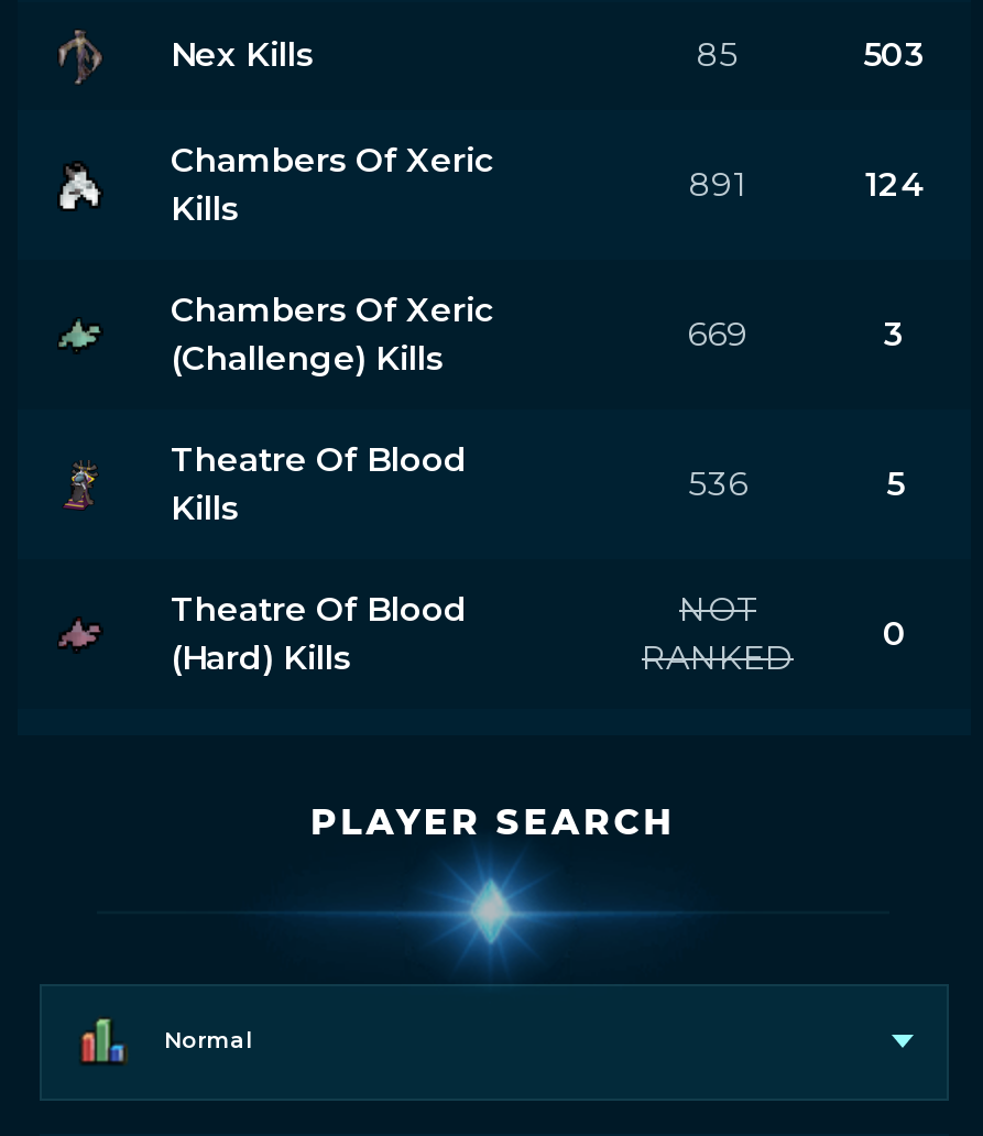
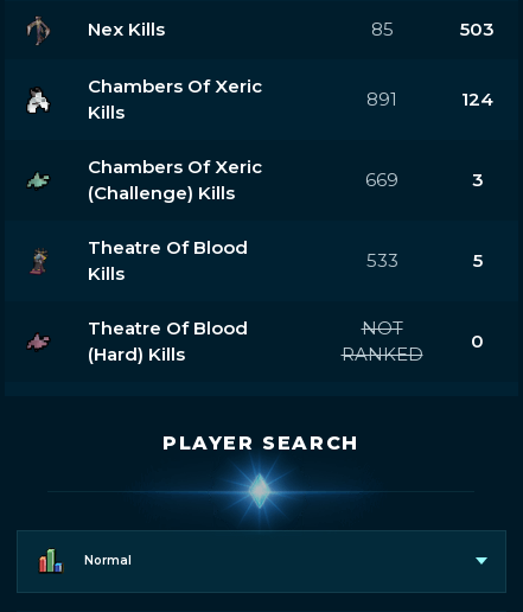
[688,462,747,503] 536 -> [366,249,398,271] 533

